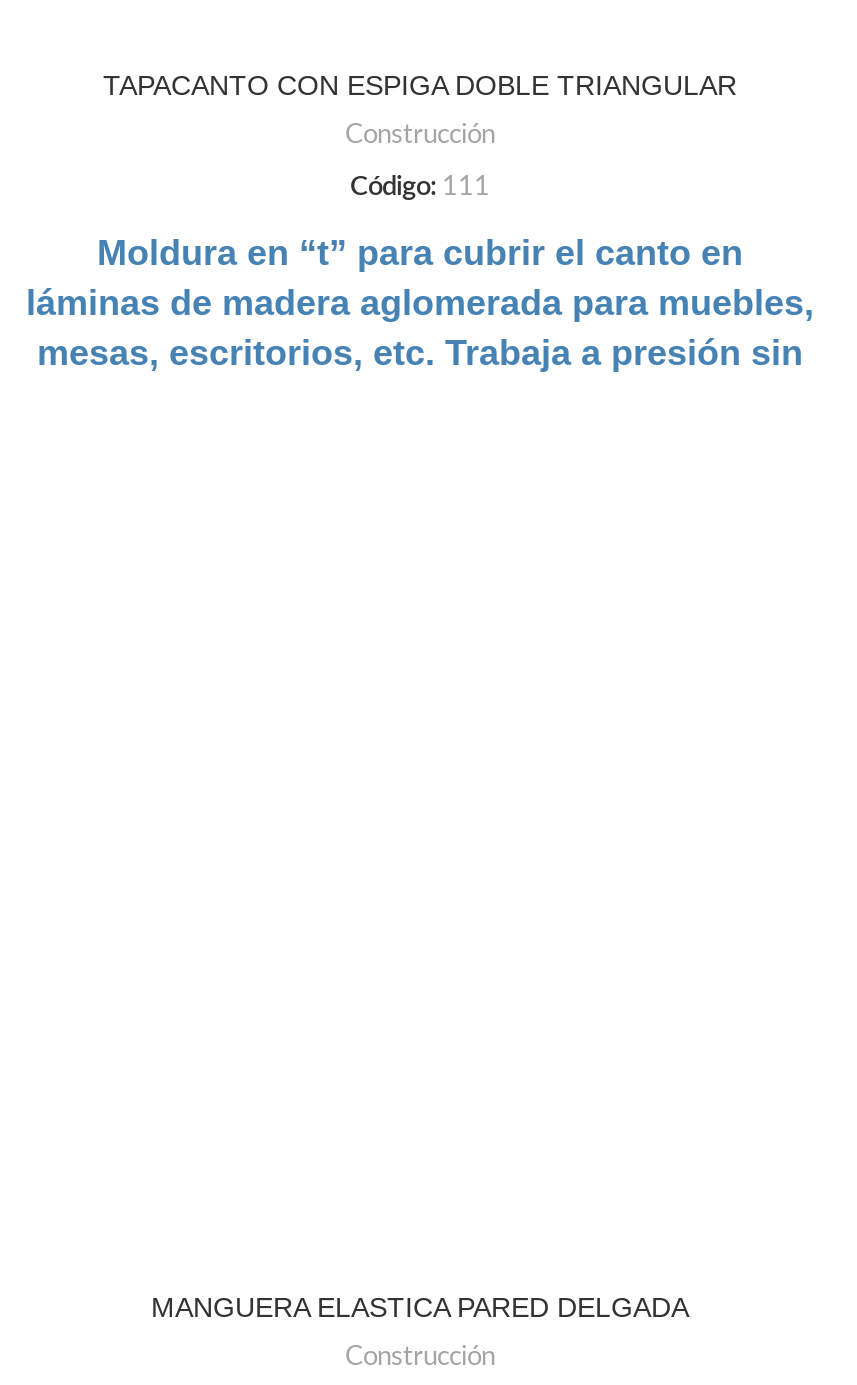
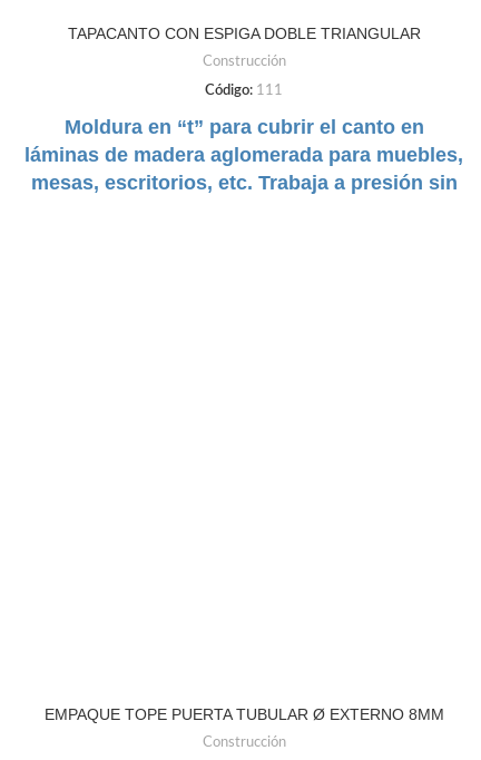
[151,1291,689,1323] MANGUERA ELASTICA PARED DELGADA -> [44,705,444,723] EMPAQUE TOPE PUERTA TUBULAR Ø EXTERNO 8MM

